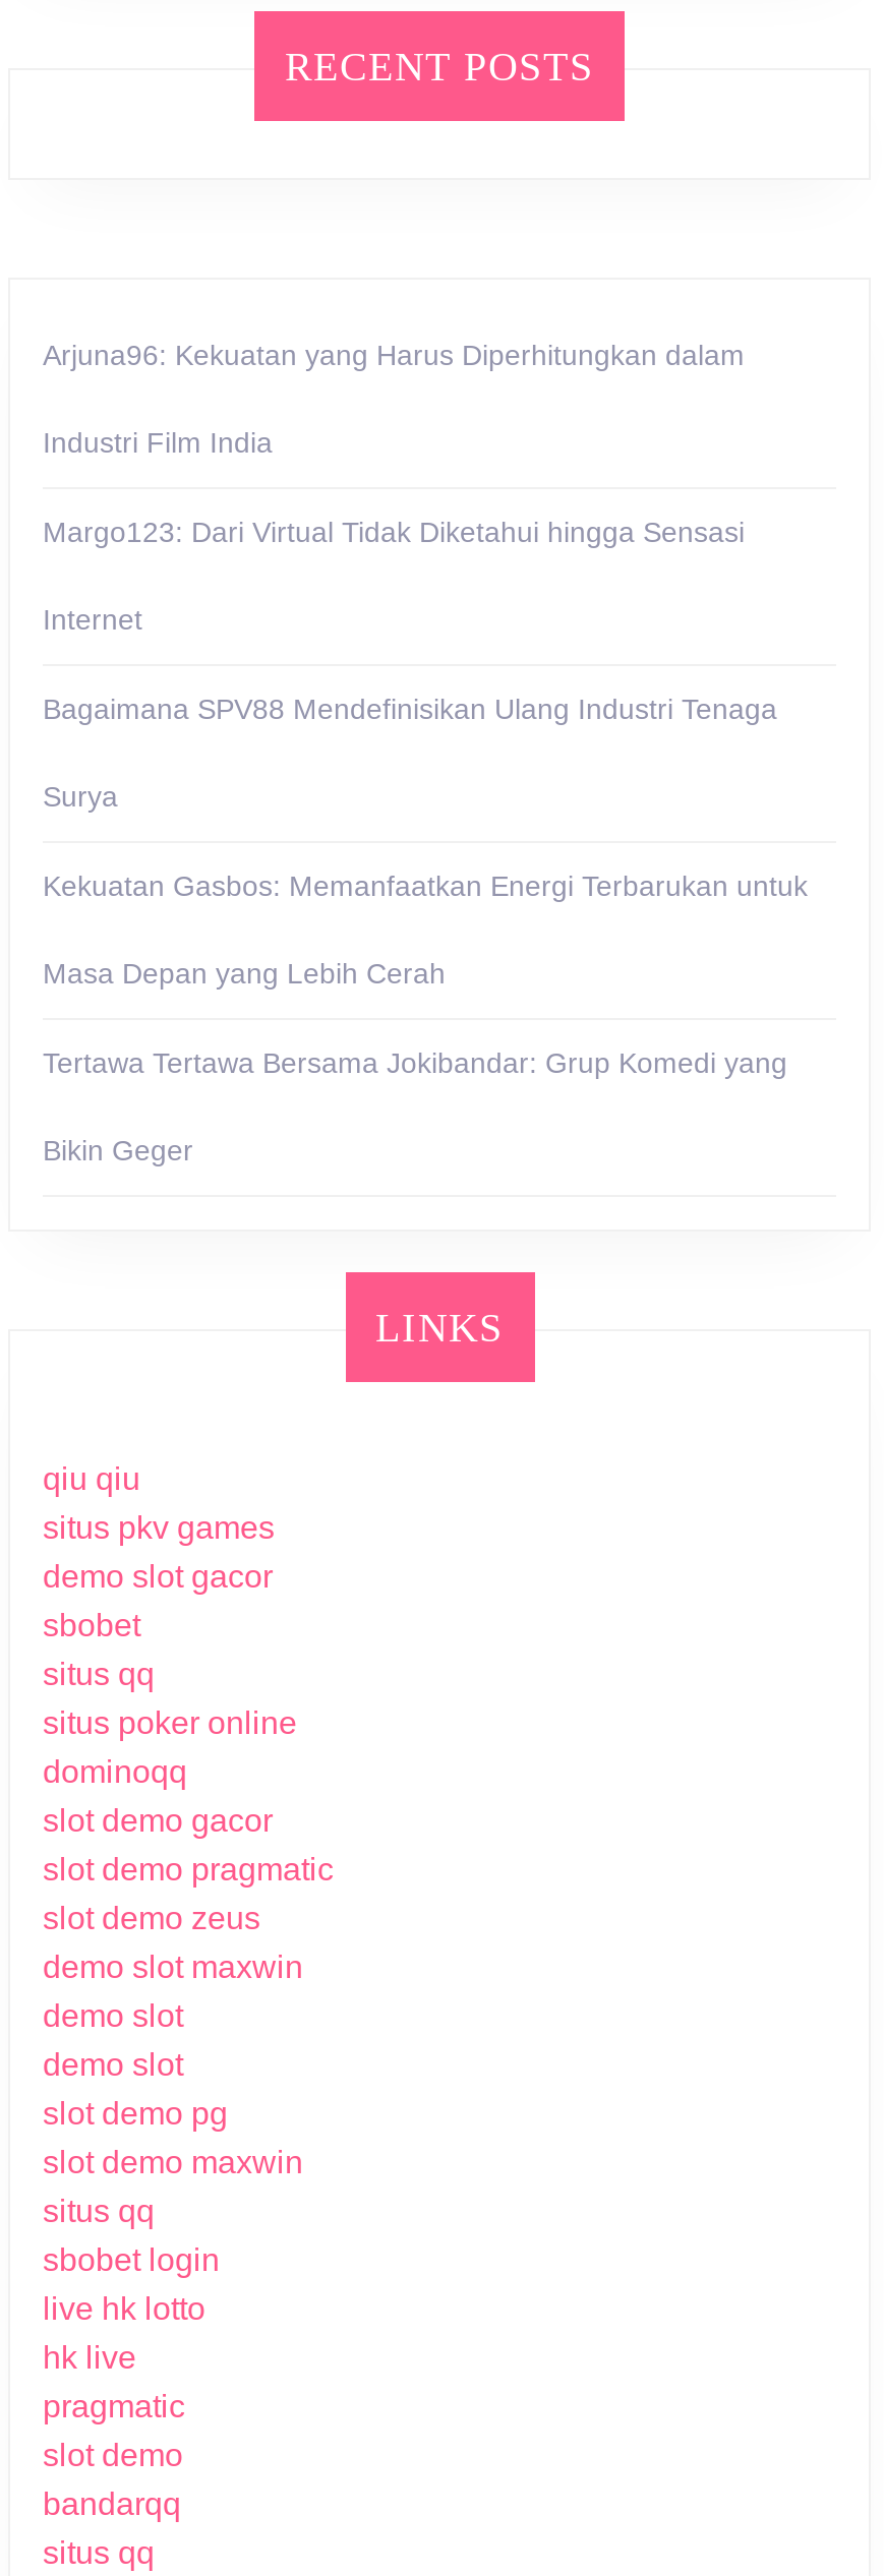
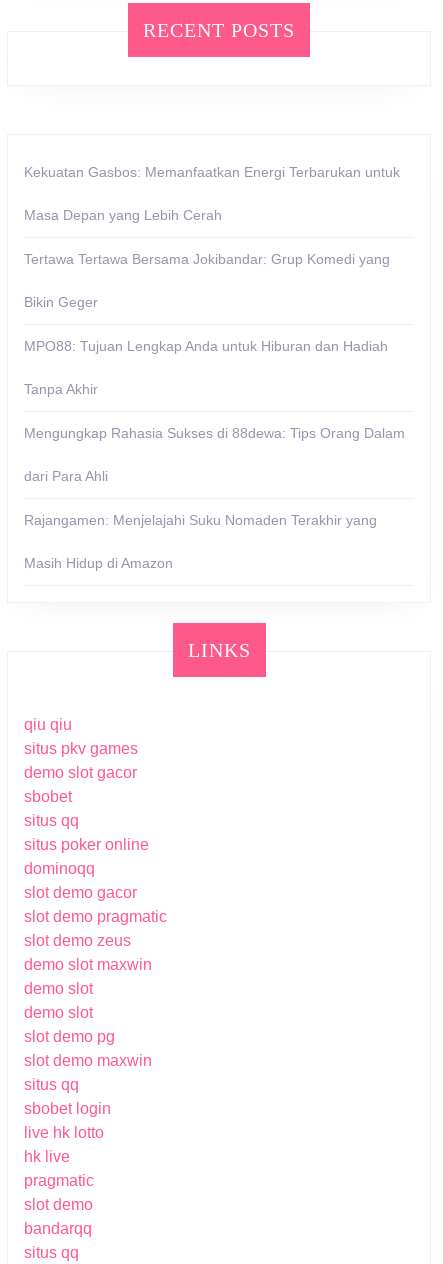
[43,338,777,812] Arjuna96: Kekuatan yang Harus Diperhitungkan dalam | Industri Film India | Margo123: Dari Virtual Tidak Diketahui hingga Sensasi | Internet | Bagaimana SPV88 Mendefinisikan Ulang Industri Tenaga | Surya -> none
moved [43,869,808,1166] -> [24,164,400,310]: Kekuatan Gasbos: Memanfaatkan Energi Terbarukan untuk | Masa Depan yang Lebih Cerah | Tertawa Tertawa Bersama Jokibandar: Grup Komedi yang | Bikin Geger
none -> [24,338,405,571] MPO88: Tujuan Lengkap Anda untuk Hiburan dan Hadiah | Tanpa Akhir | Mengungkap Rahasia Sukses di 88dewa: Tips Orang Dalam | dari Para Ahli | Rajangamen: Menjelajahi Suku Nomaden Terakhir yang | Masih Hidup di Amazon

